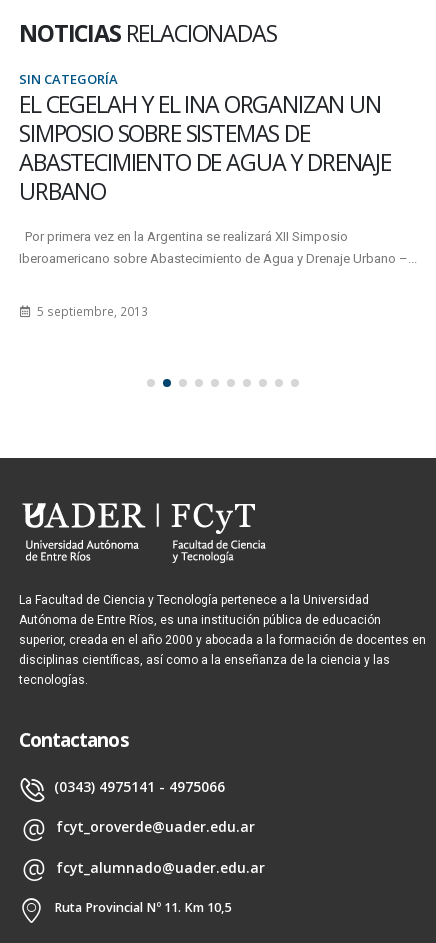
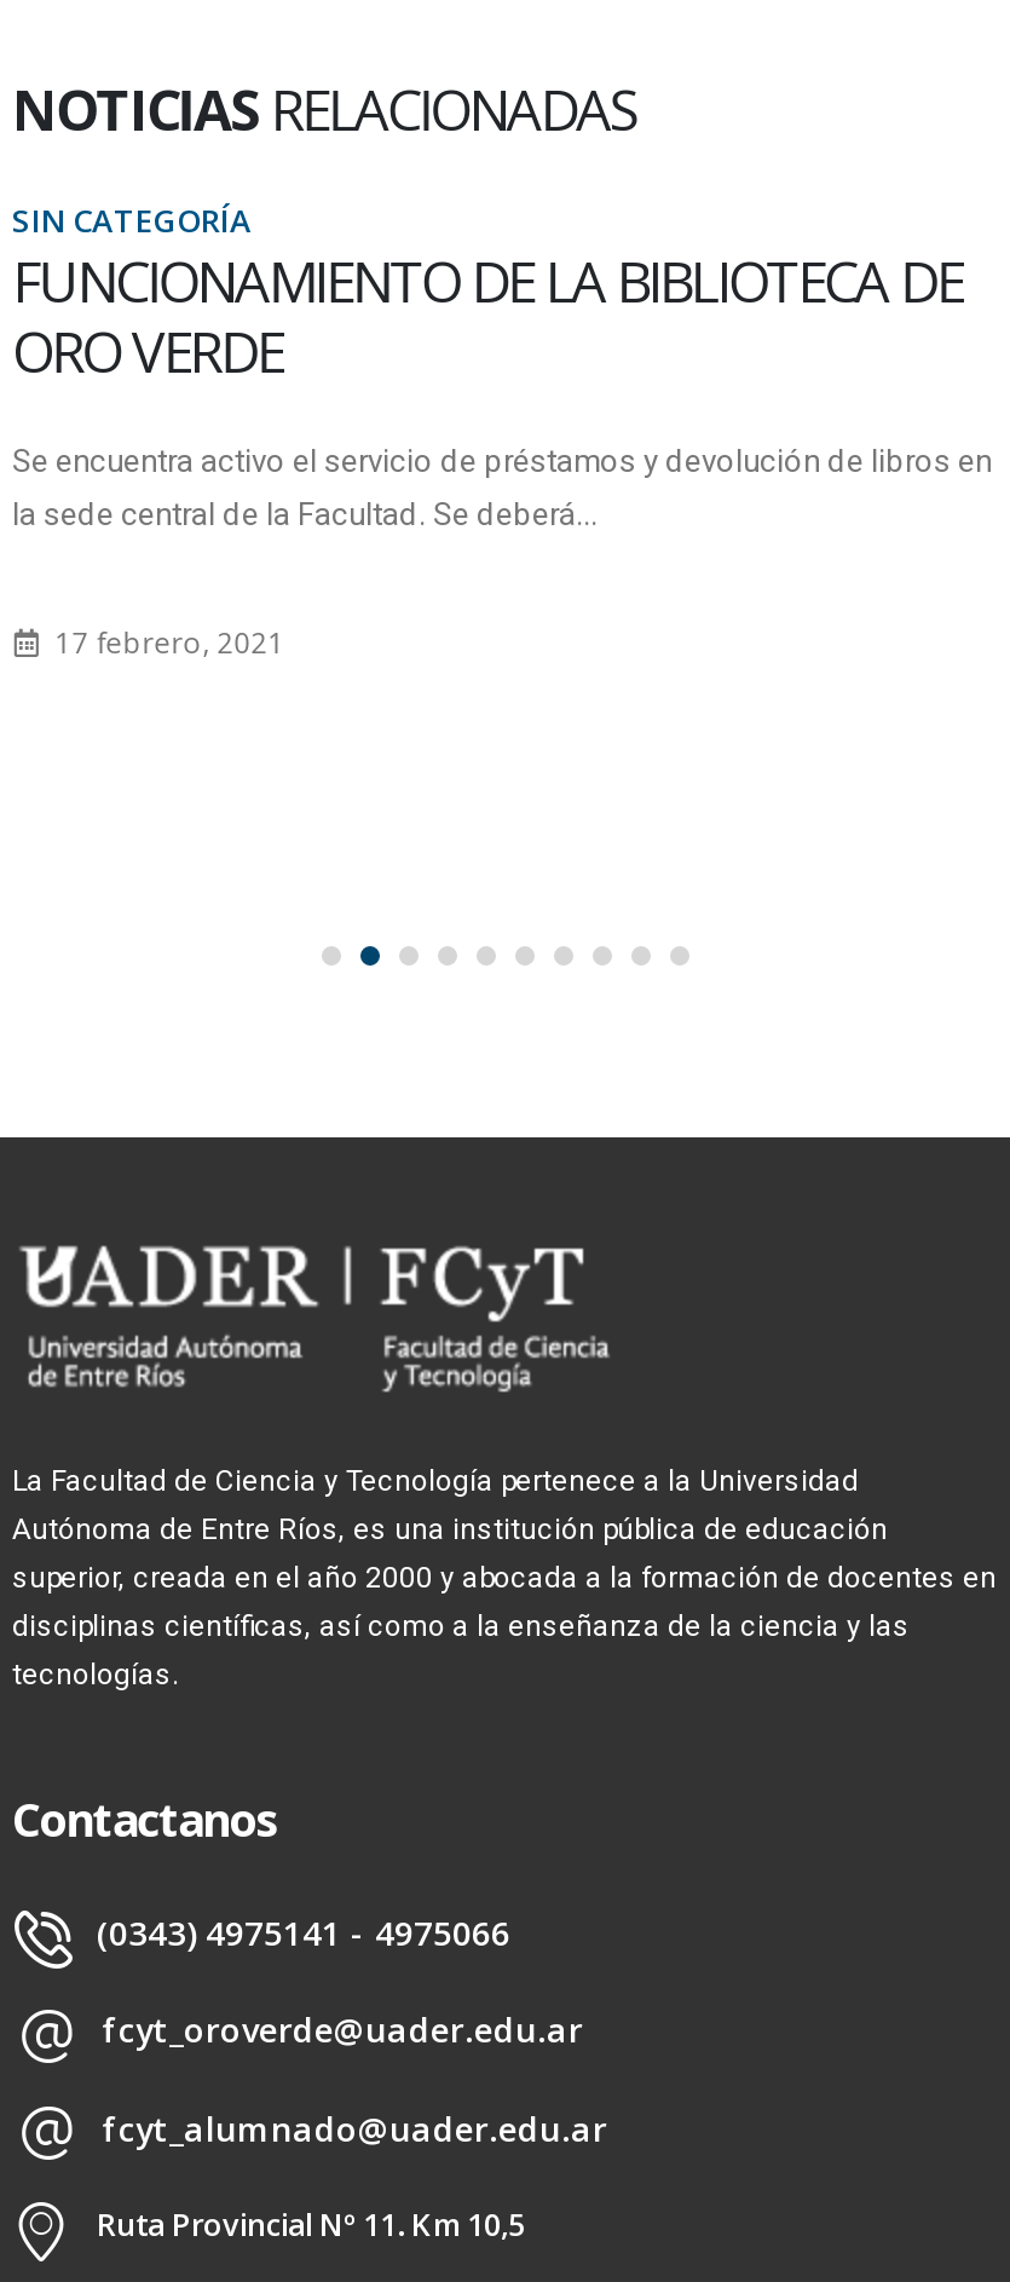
[19,88,391,207] EL CEGELAH Y EL INA ORGANIZAN UN | SIMPOSIO SOBRE SISTEMAS DE | ABASTECIMIENTO DE AGUA Y DRENAJE | URBANO -> [12,242,962,390] FUNCIONAMIENTO DE LA BIBLIOTECA DE | ORO VERDE
[19,229,348,244] Por primera vez en la Argentina se realizará XII Simposio -> [12,443,992,479] Se encuentra activo el servicio de préstamos y devolución de libros en
[19,251,417,266] Iberoamericano sobre Abastecimiento de Agua y Drenaje Urbano –... -> [12,496,598,533] la sede central de la Facultad. Se deberá...
[34,303,148,319] 5 septiembre, 2013 -> [48,622,285,661] 17 febrero, 2021

